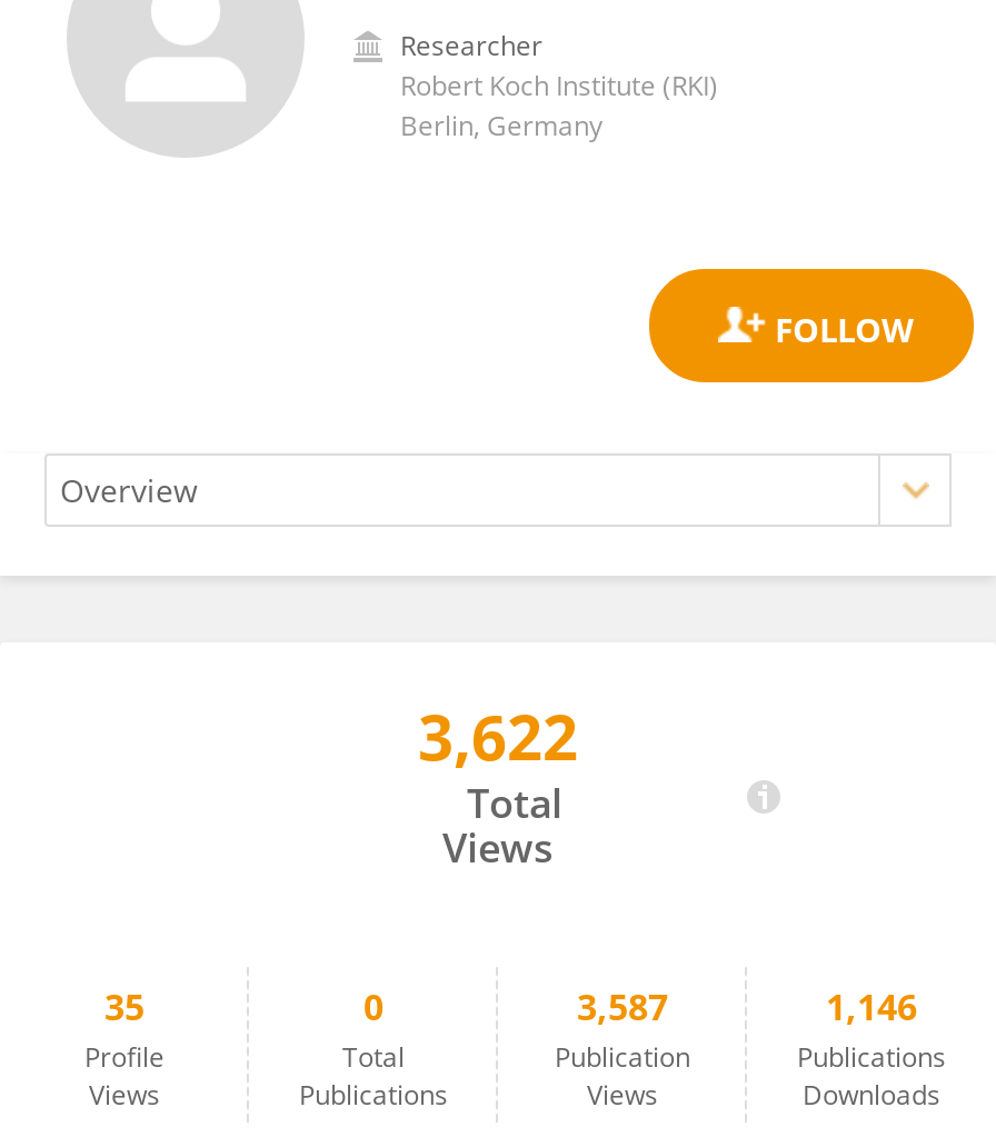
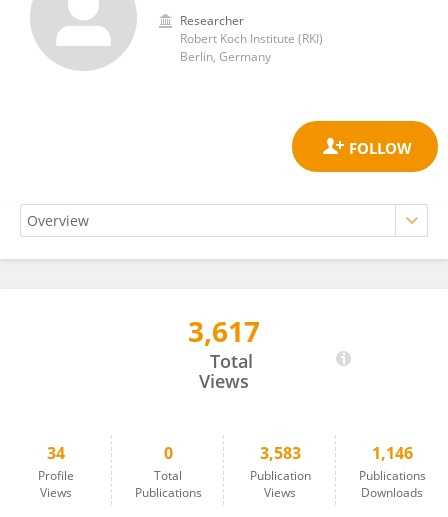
[418,694,578,778] 3,622 -> [188,312,260,350] 3,617
[104,983,145,1031] 35 -> [47,442,65,464] 34
[577,983,668,1031] 3,587 -> [259,442,300,464] 3,583

